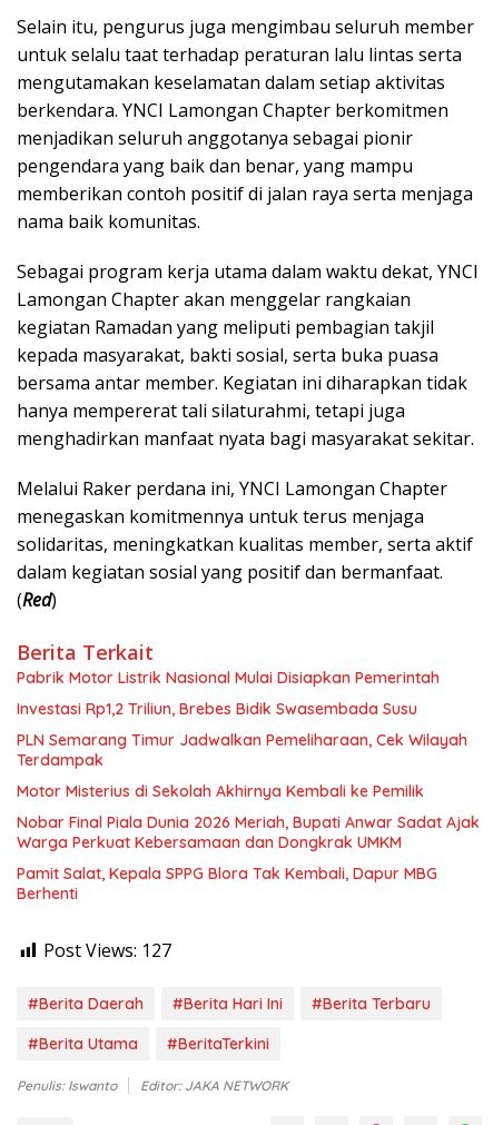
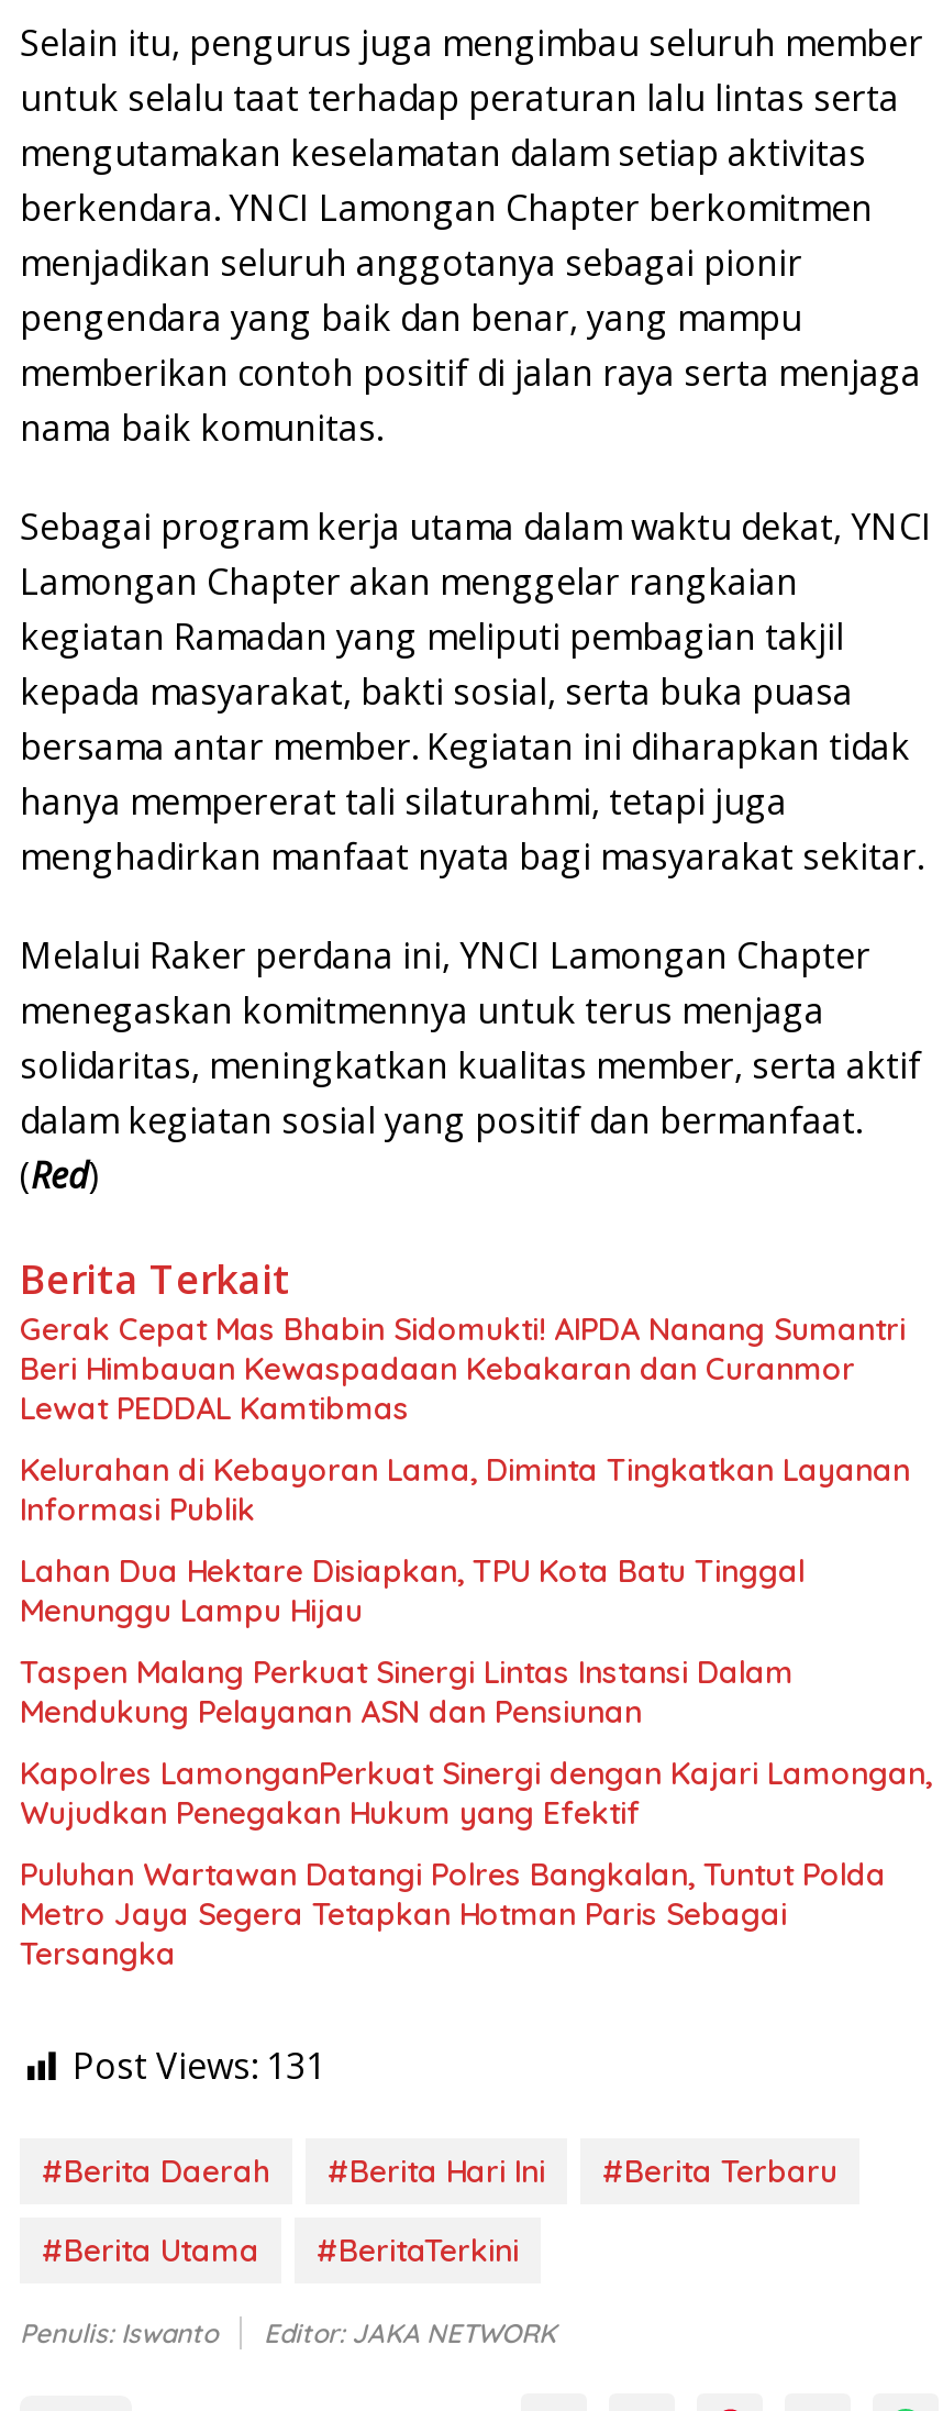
[17,668,440,688] Pabrik Motor Listrik Nasional Mulai Disiapkan Pemerintah -> [20,1310,906,1428] Gerak Cepat Mas Bhabin Sidomukti! AIPDA Nanang Sumantri | Beri Himbauan Kewaspadaan Kebakaran dan Curanmor | Lewat PEDDAL Kamtibmas
[17,699,417,719] Investasi Rp1,2 Triliun, Brebes Bidik Swasembada Susu -> [20,1450,910,1529] Kelurahan di Kebayoran Lama, Diminta Tingkatkan Layanan | Informasi Publik
[17,730,467,770] PLN Semarang Timur Jadwalkan Pemeliharaan, Cek Wilayah | Terdampak -> [20,1551,805,1631] Lahan Dua Hektare Disiapkan, TPU Kota Batu Tinggal | Menunggu Lampu Hijau
[17,781,424,801] Motor Misterius di Sekolah Akhirnya Kembali ke Pemilik -> [20,1653,794,1732] Taspen Malang Perkuat Sinergi Lintas Instansi Dalam | Mendukung Pelayanan ASN dan Pensiunan
[17,812,480,852] Nobar Final Piala Dunia 2026 Meriah, Bupati Anwar Sadat Ajak | Warga Perkuat Kebersamaan dan Dongkrak UMKM -> [20,1754,932,1833] Kapolres LamonganPerkuat Sinergi dengan Kajari Lamongan, | Wujudkan Penegakan Hukum yang Efektif
[17,864,437,904] Pamit Salat, Kepala SPPG Blora Tak Kembali, Dapur MBG | Berhenti -> [20,1855,886,1974] Puluhan Wartawan Datangi Polres Bangkalan, Tuntut Polda | Metro Jaya Segera Tetapkan Hotman Paris Sebagai | Tersangka
[43,938,171,963] Post Views: 127 -> [73,2042,325,2090] Post Views: 131

